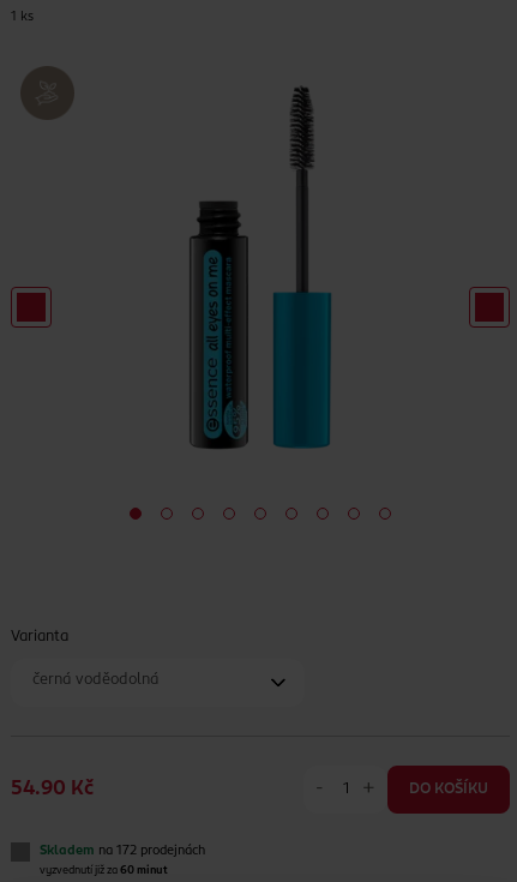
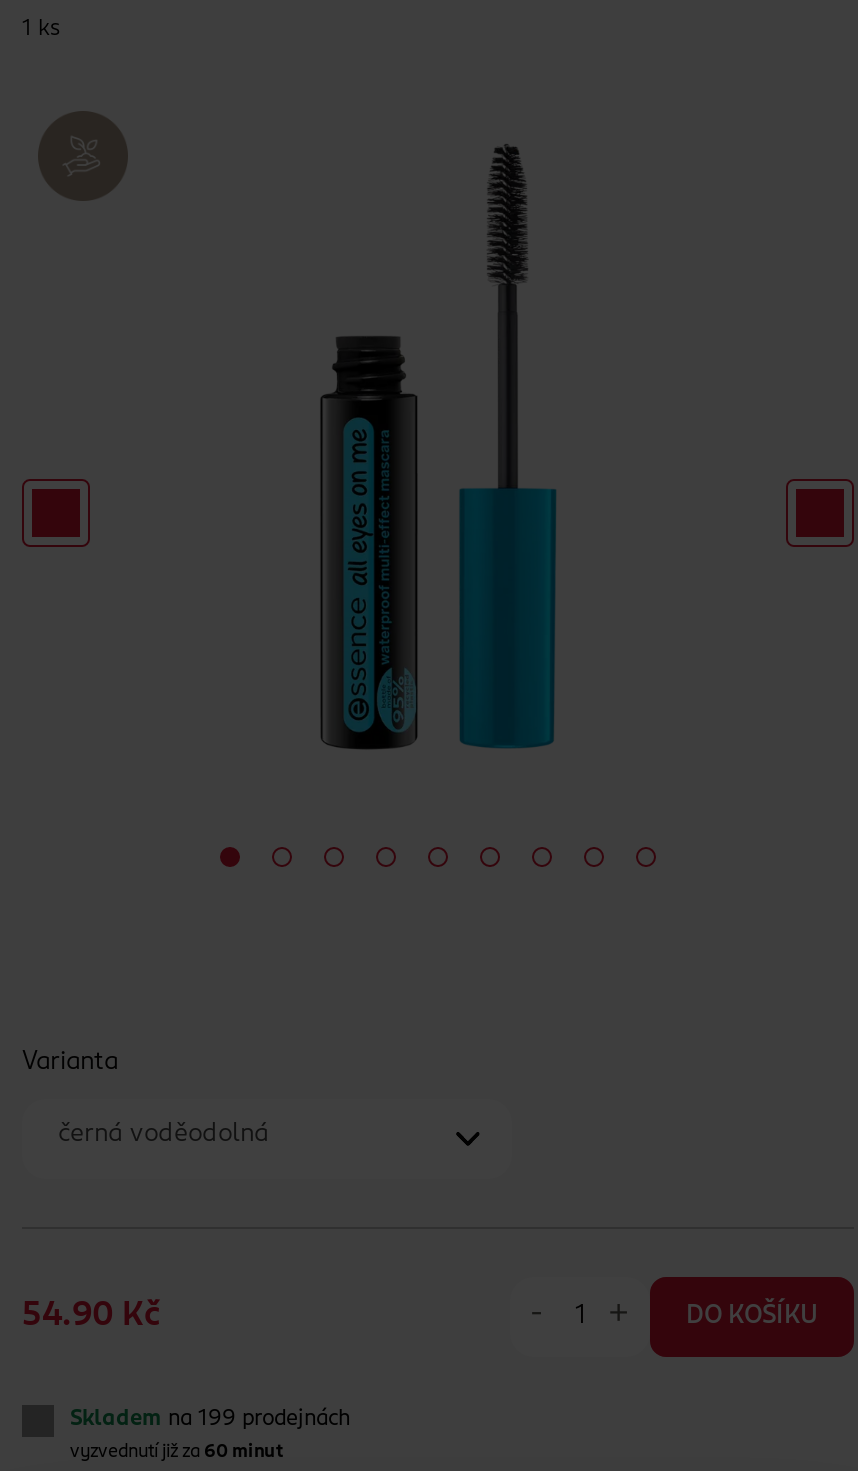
[40,845,205,858] Skladem na 172 prodejnách -> [70,1409,350,1431] Skladem na 199 prodejnách

